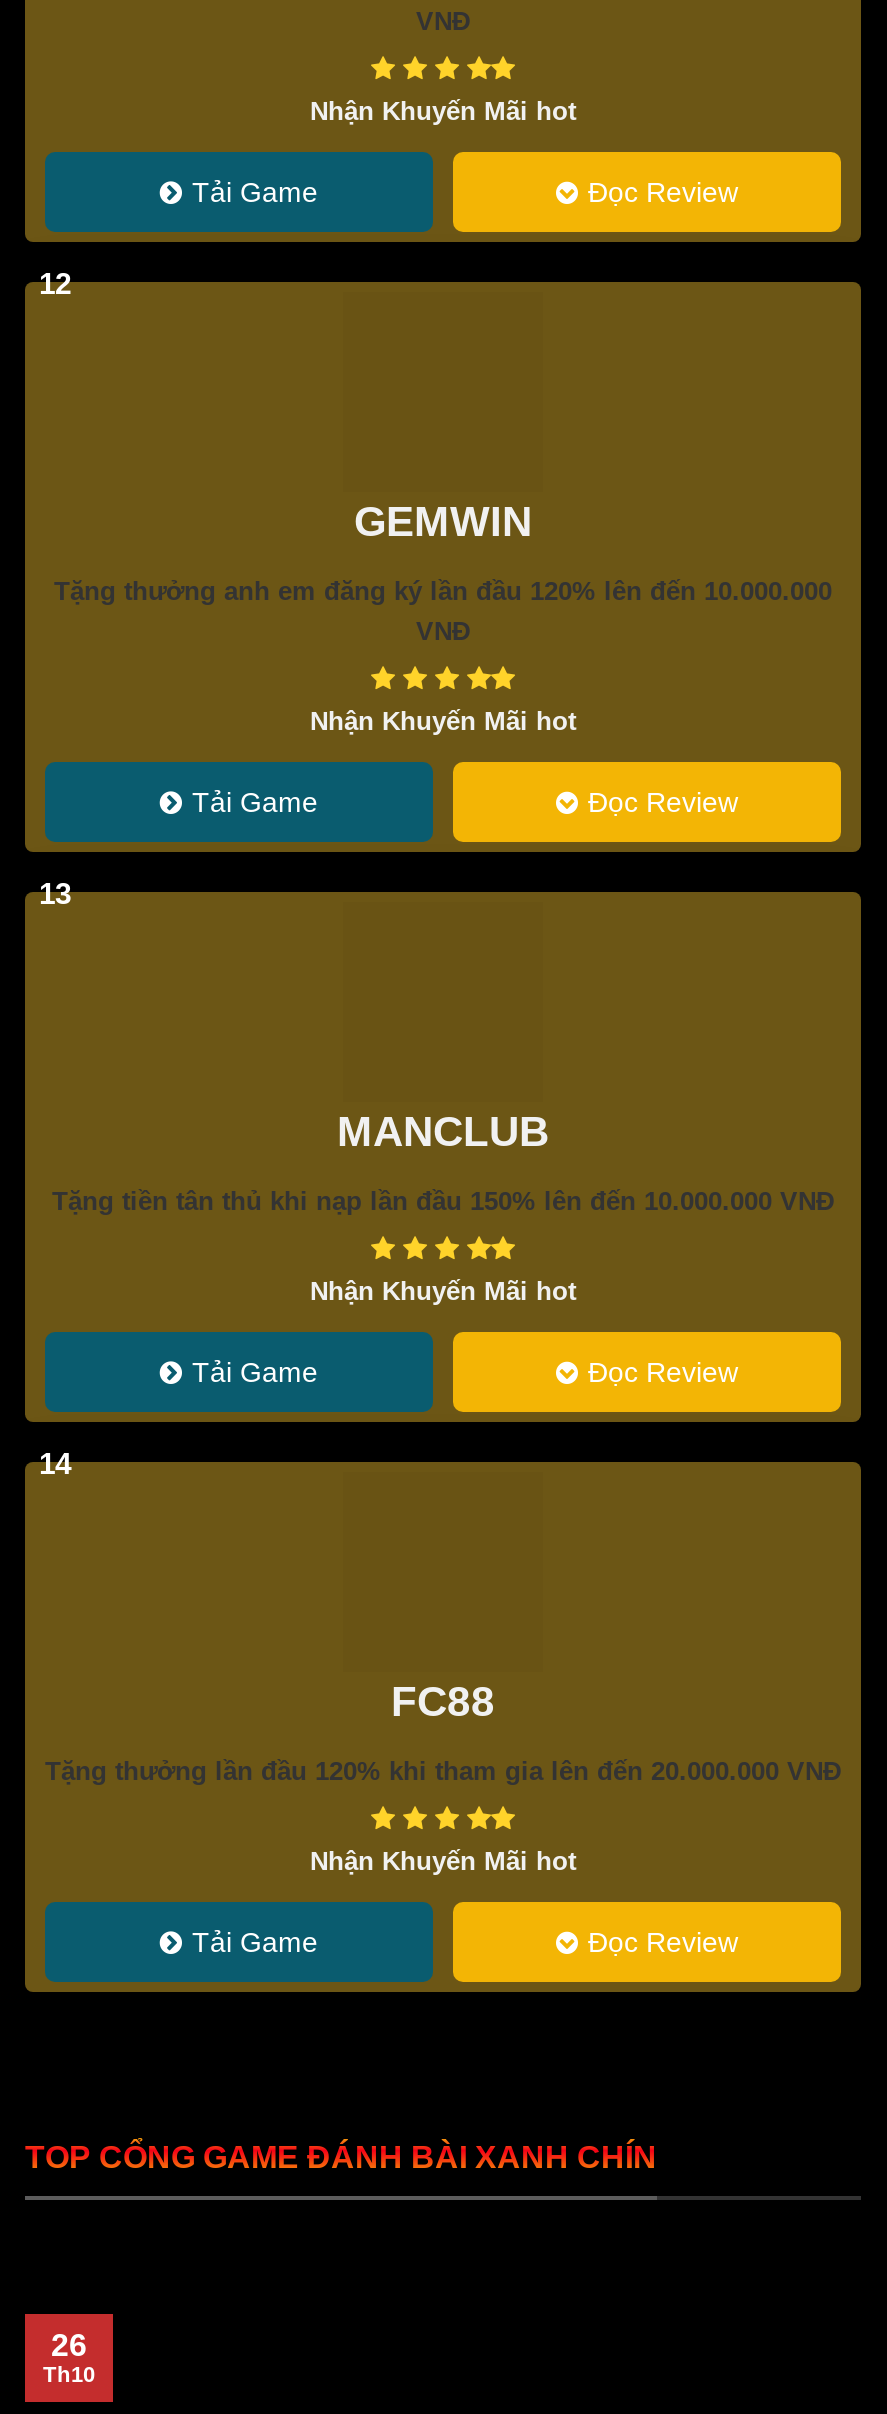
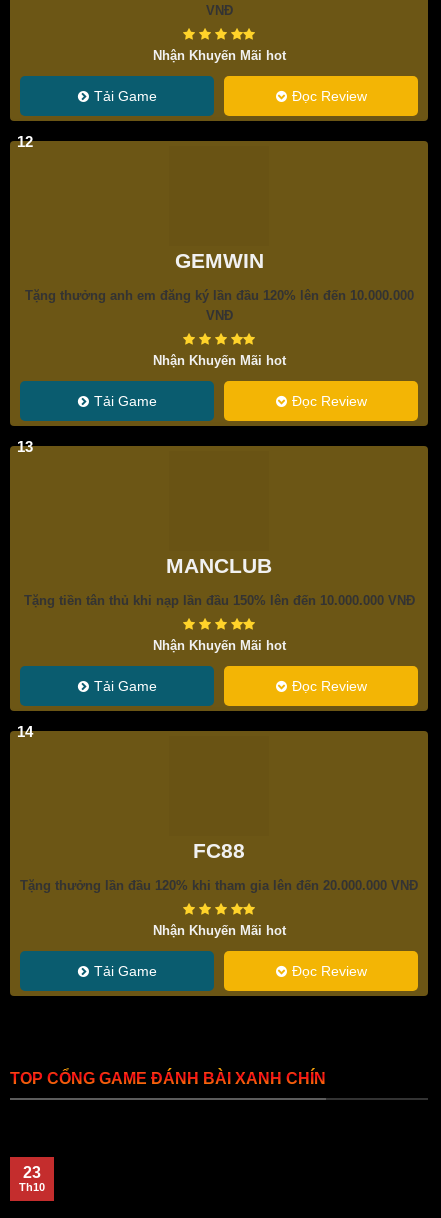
[51,2329,87,2363] 26 -> [23,1164,41,1181] 23

